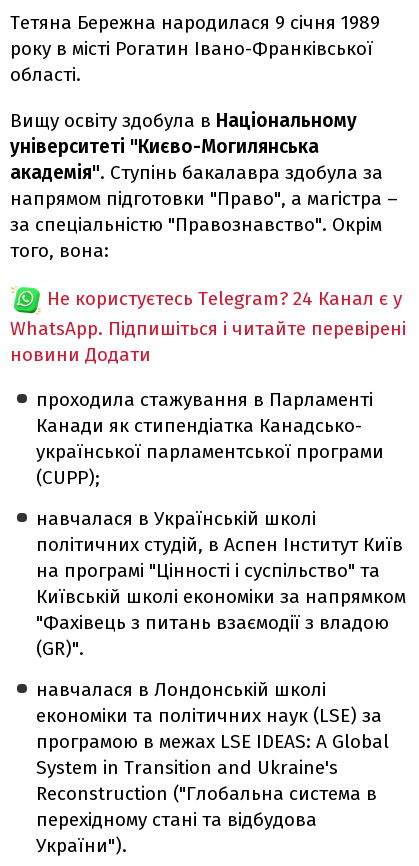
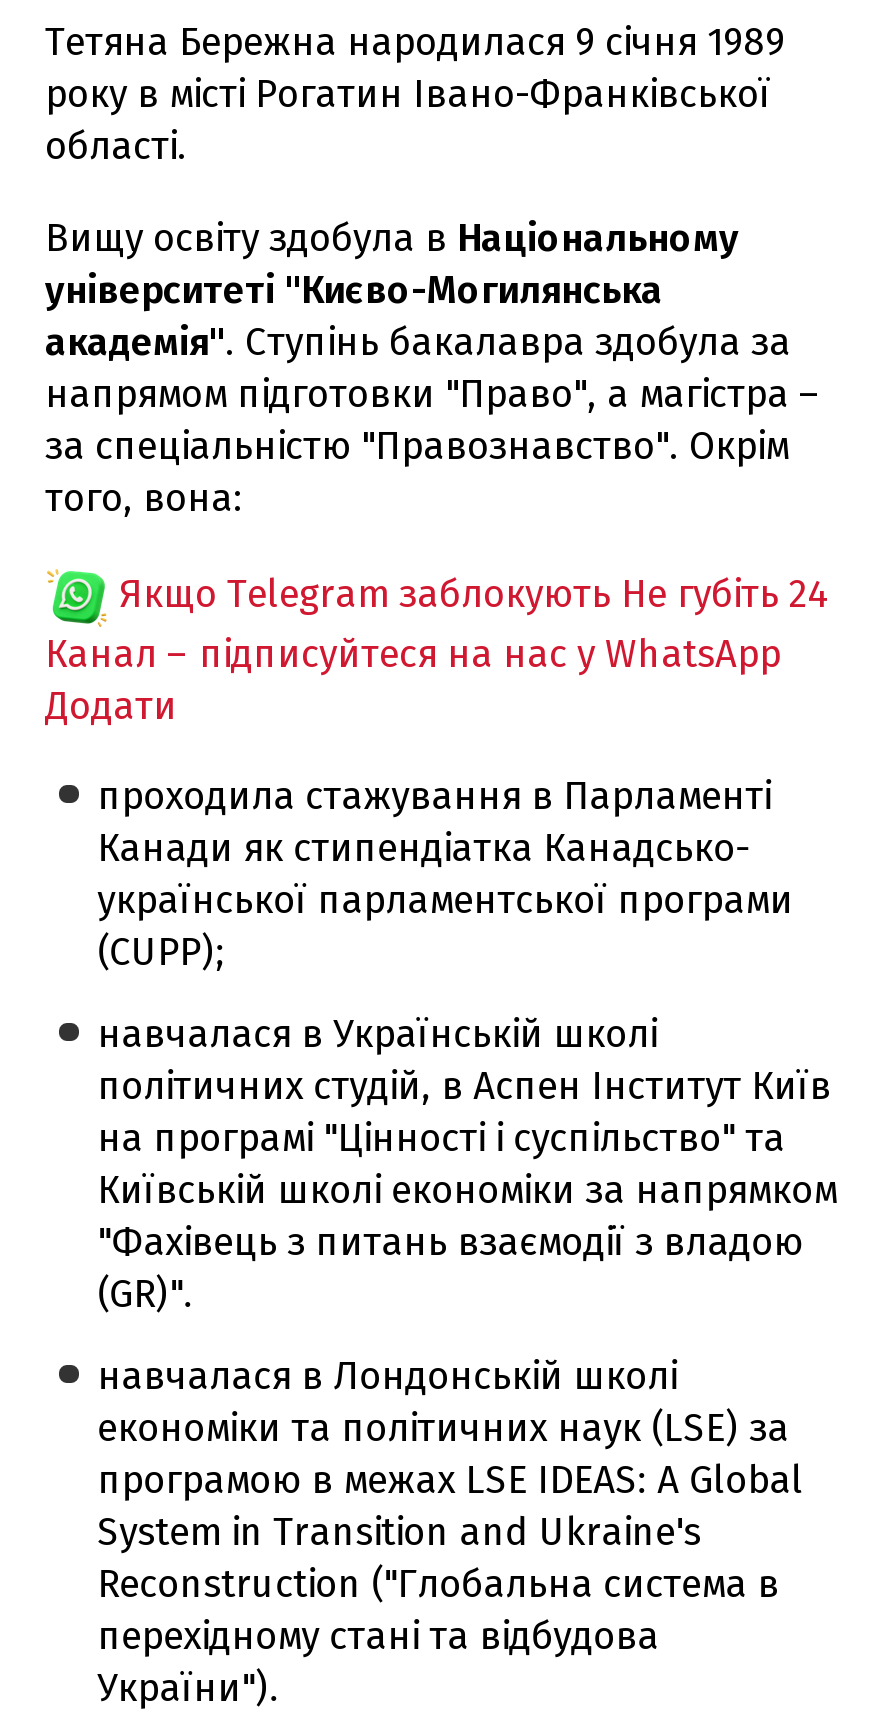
[10,287,406,366] Не користуєтесь Telegram? 24 Канал є у | WhatsApp. Підпишіться і читайте перевірені | новини Додати -> [45,570,829,728] Якщо Telegram заблокують Не губіть 24 | Канал – підписуйтеся на нас у WhatsApp | Додати

